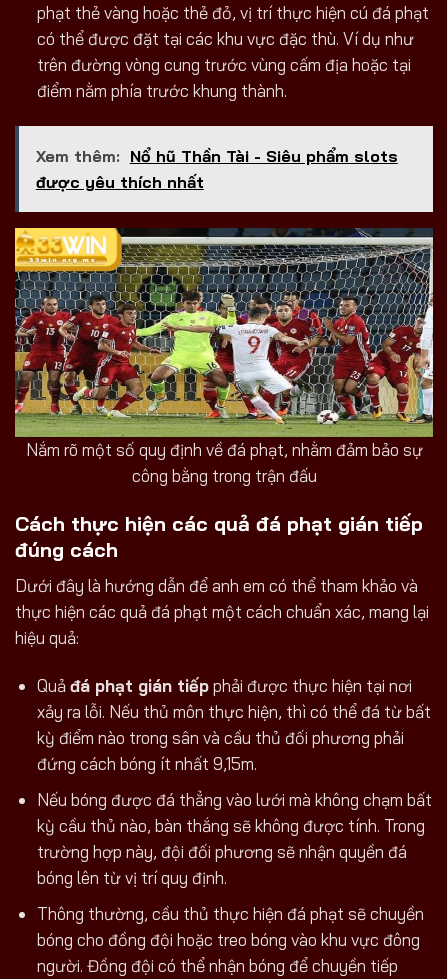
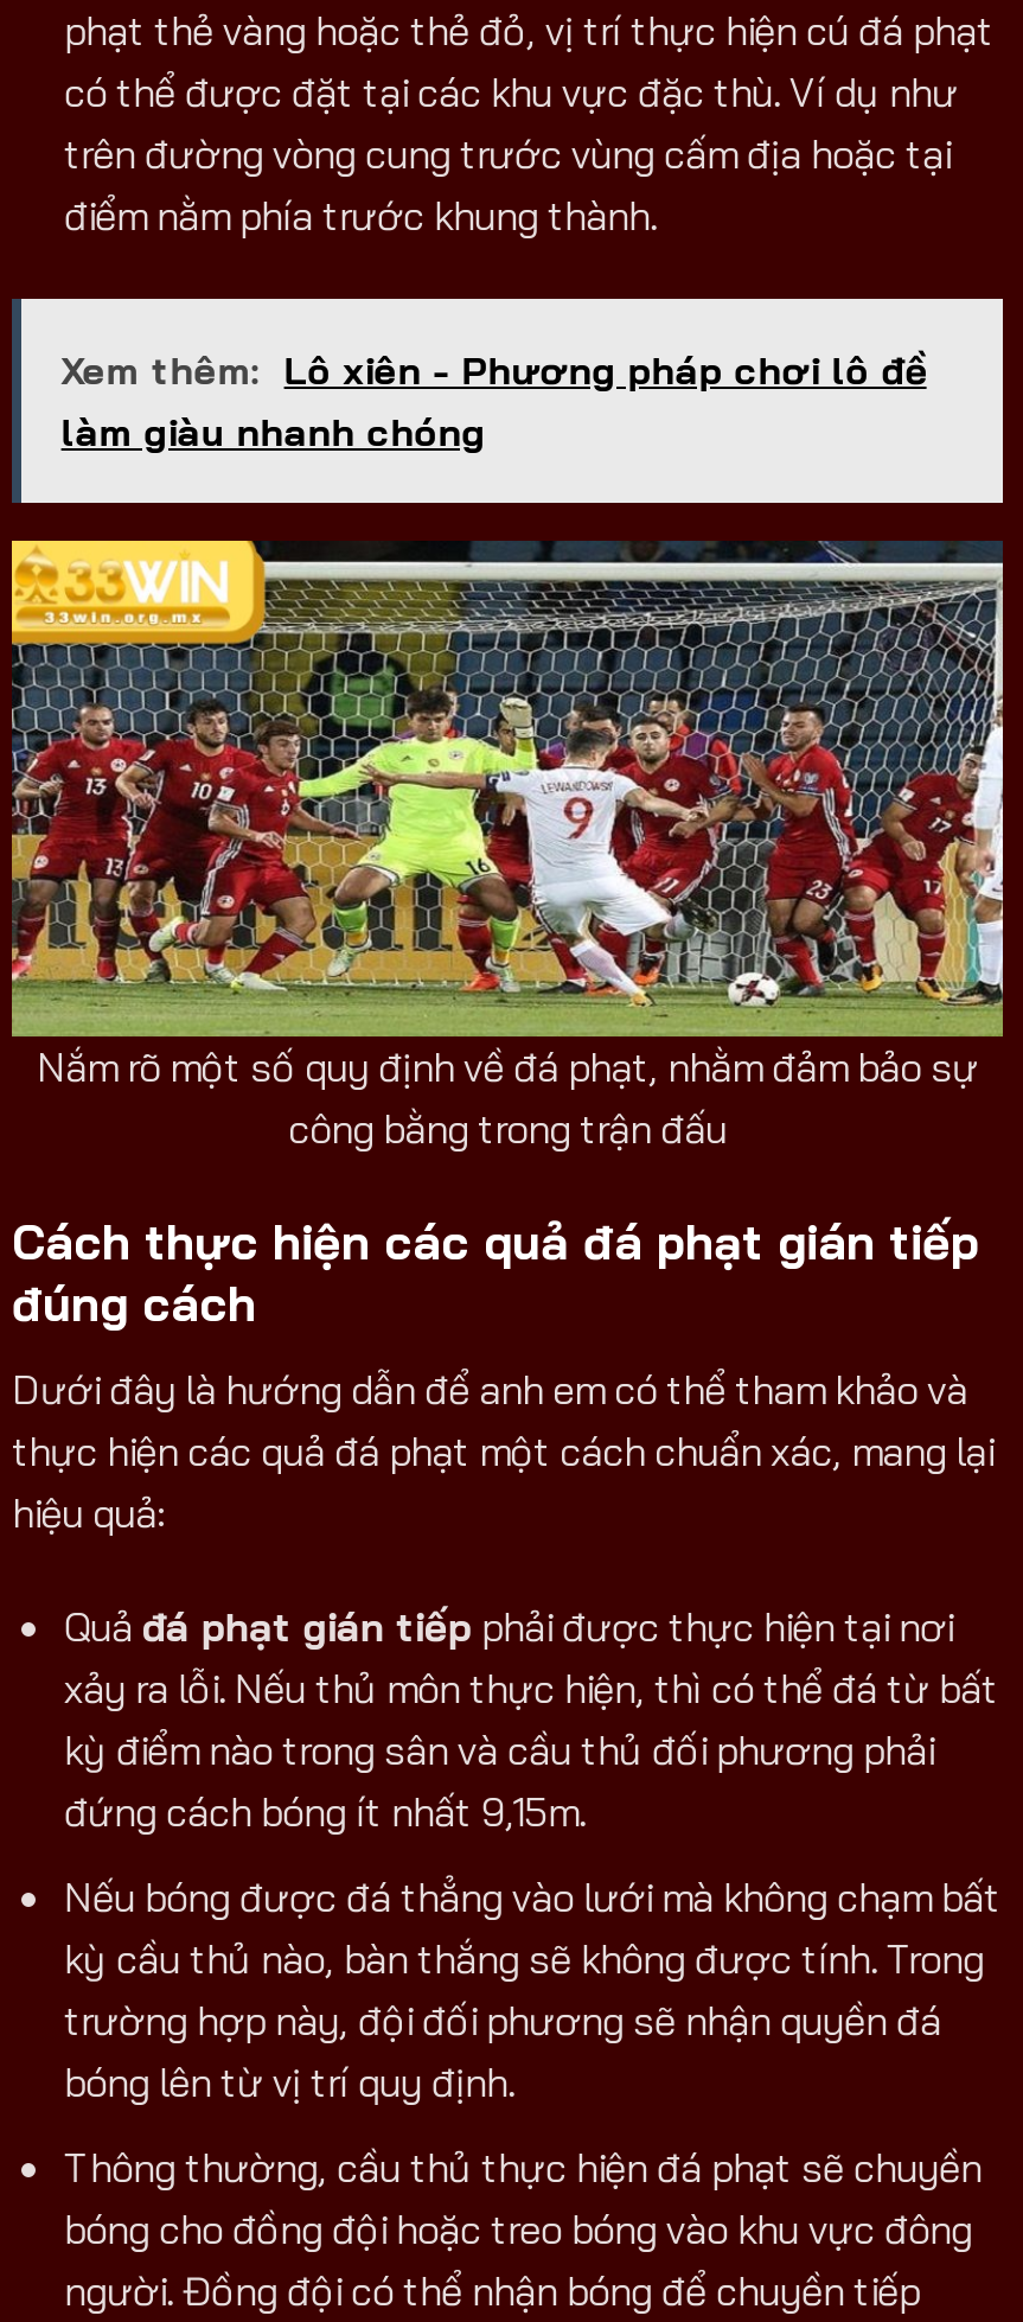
[36,146,398,192] Xem thêm: Nổ hũ Thần Tài - Siêu phẩm slots | được yêu thích nhất -> [61,346,927,455] Xem thêm: Lô xiên - Phương pháp chơi lô đề | làm giàu nhanh chóng

